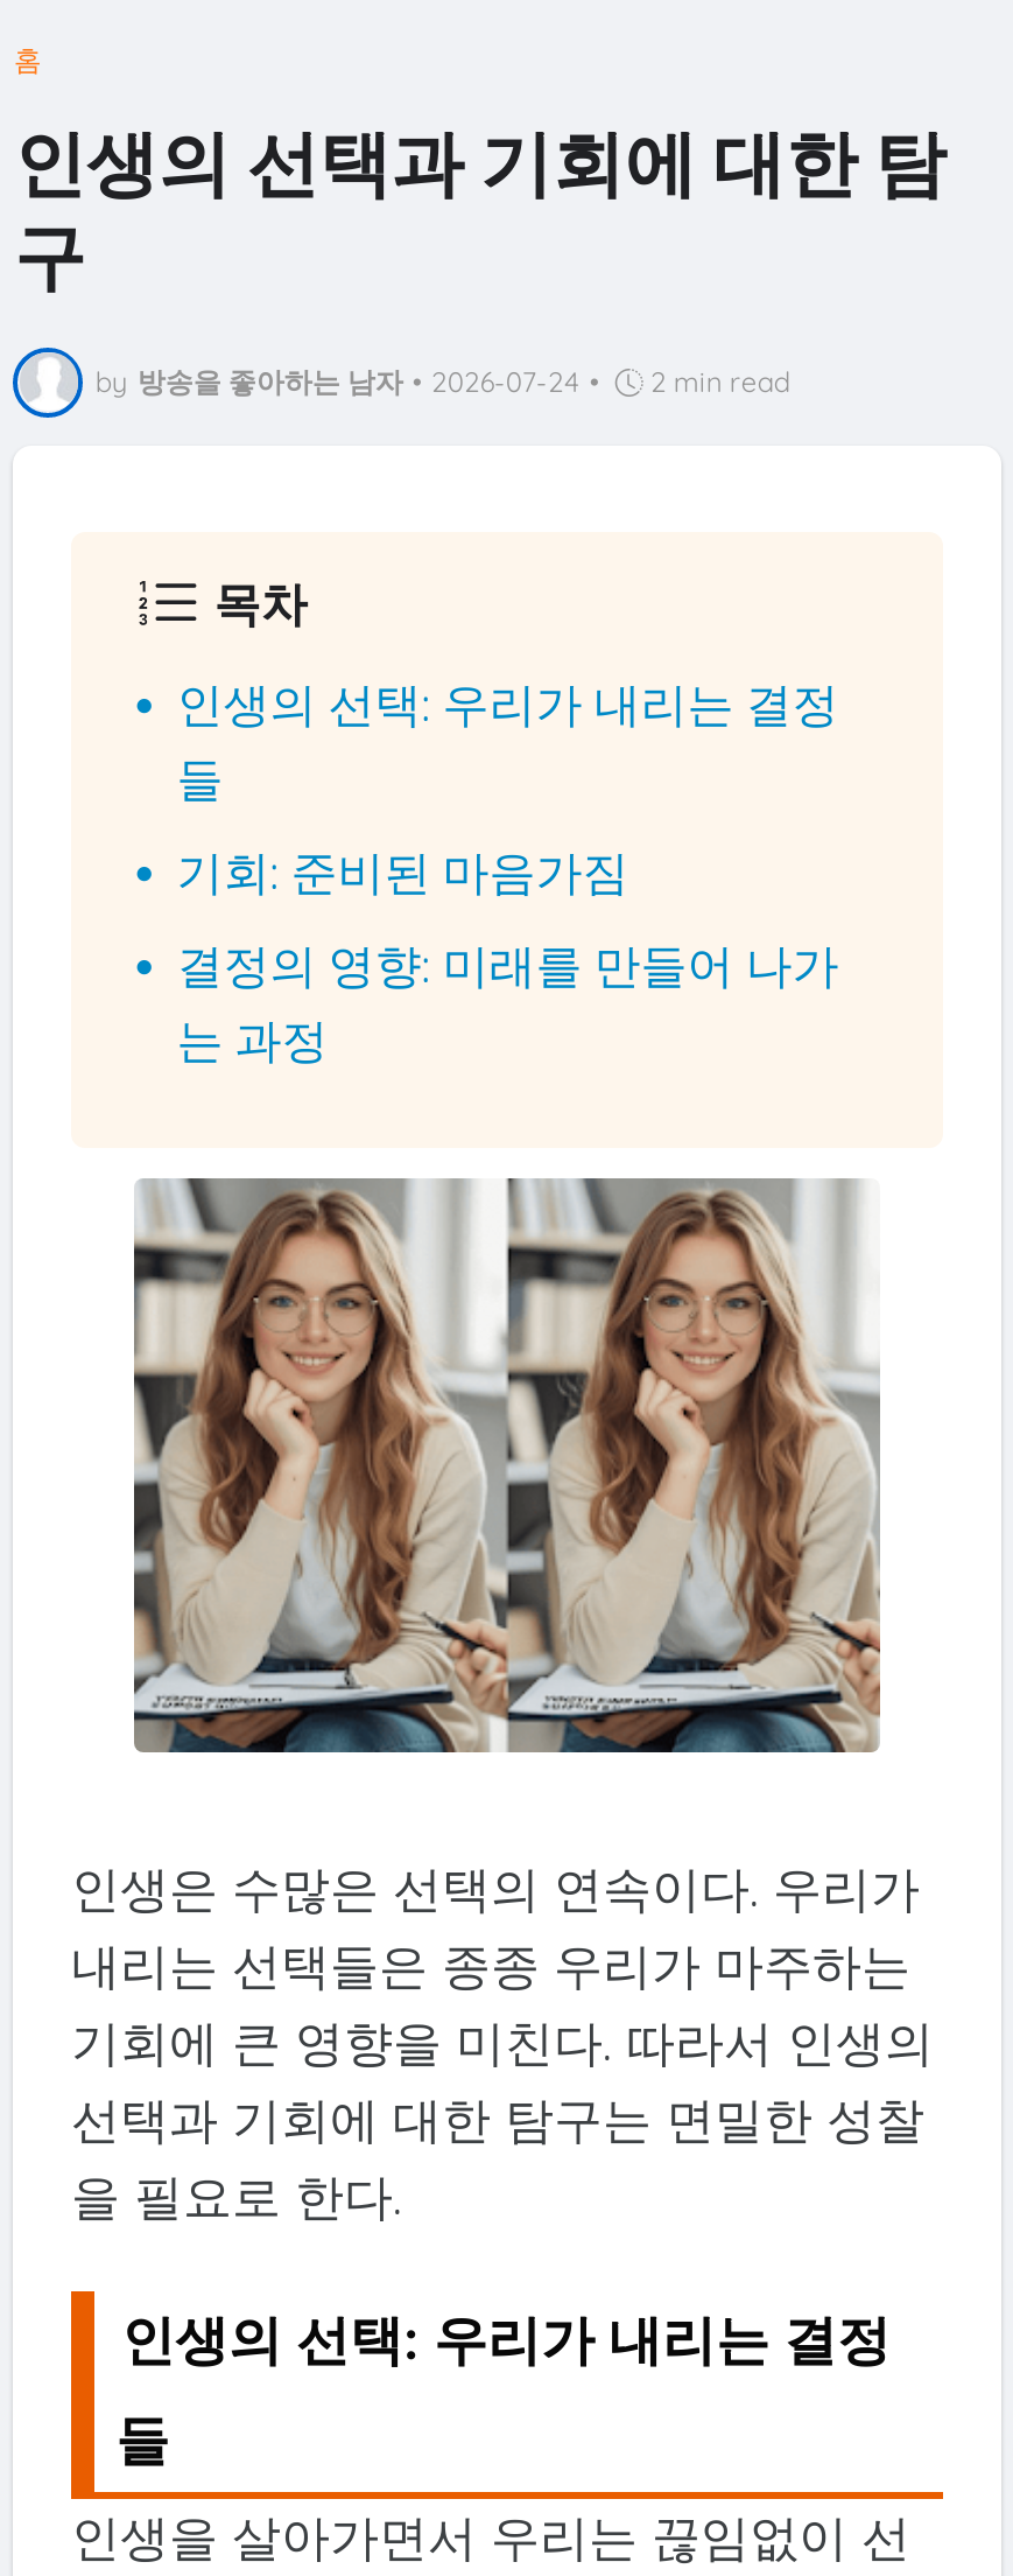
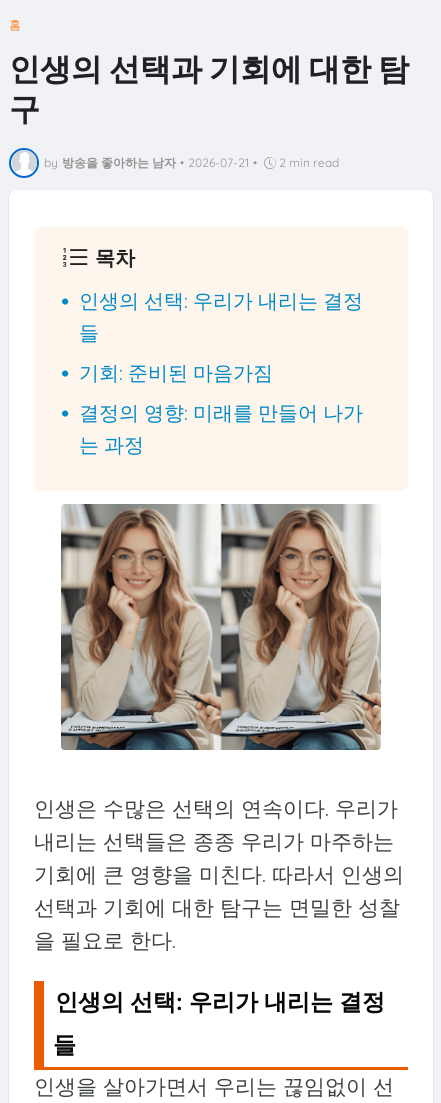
[95,364,599,399] by 방송을 좋아하는 남자 • 2026-07-24 • -> [44,155,257,170] by 방송을 좋아하는 남자 • 2026-07-21 •

